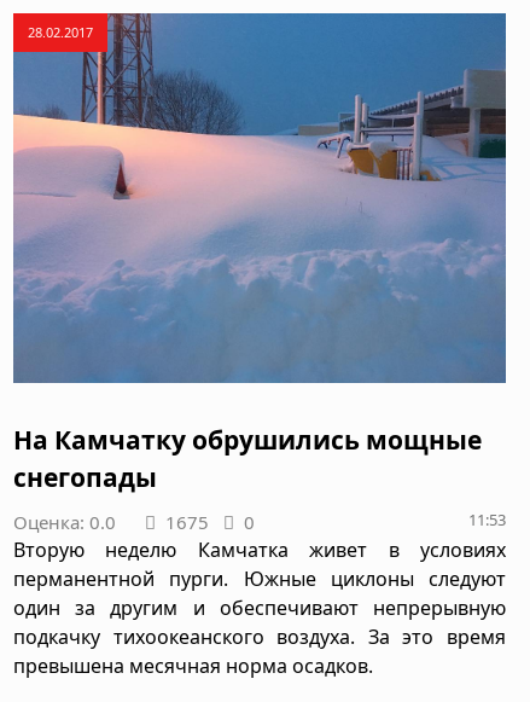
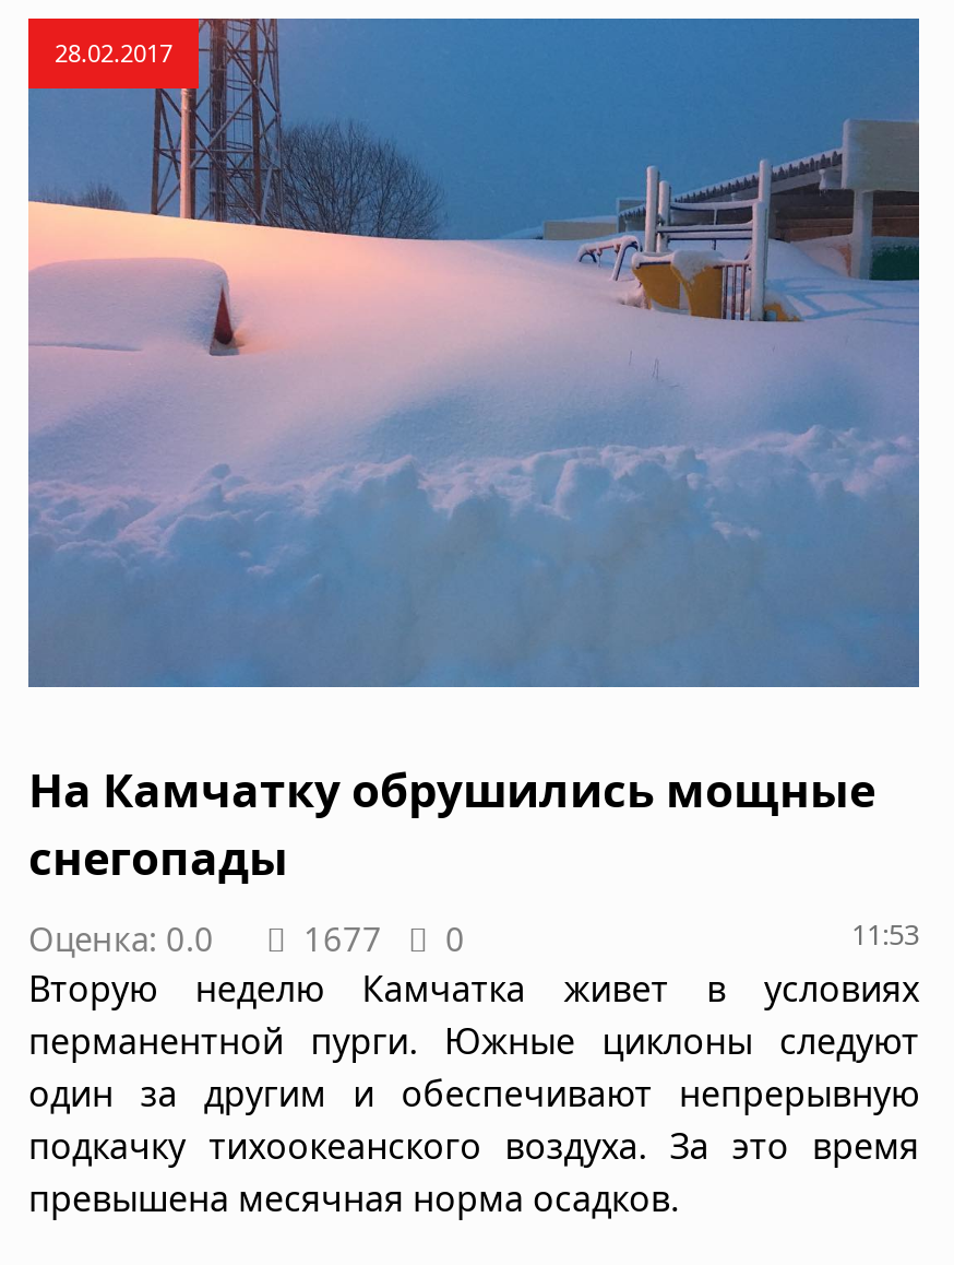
[13,509,255,534] Оценка: 0.0 1675 0 -> [28,916,465,959] Оценка: 0.0 1677 0

